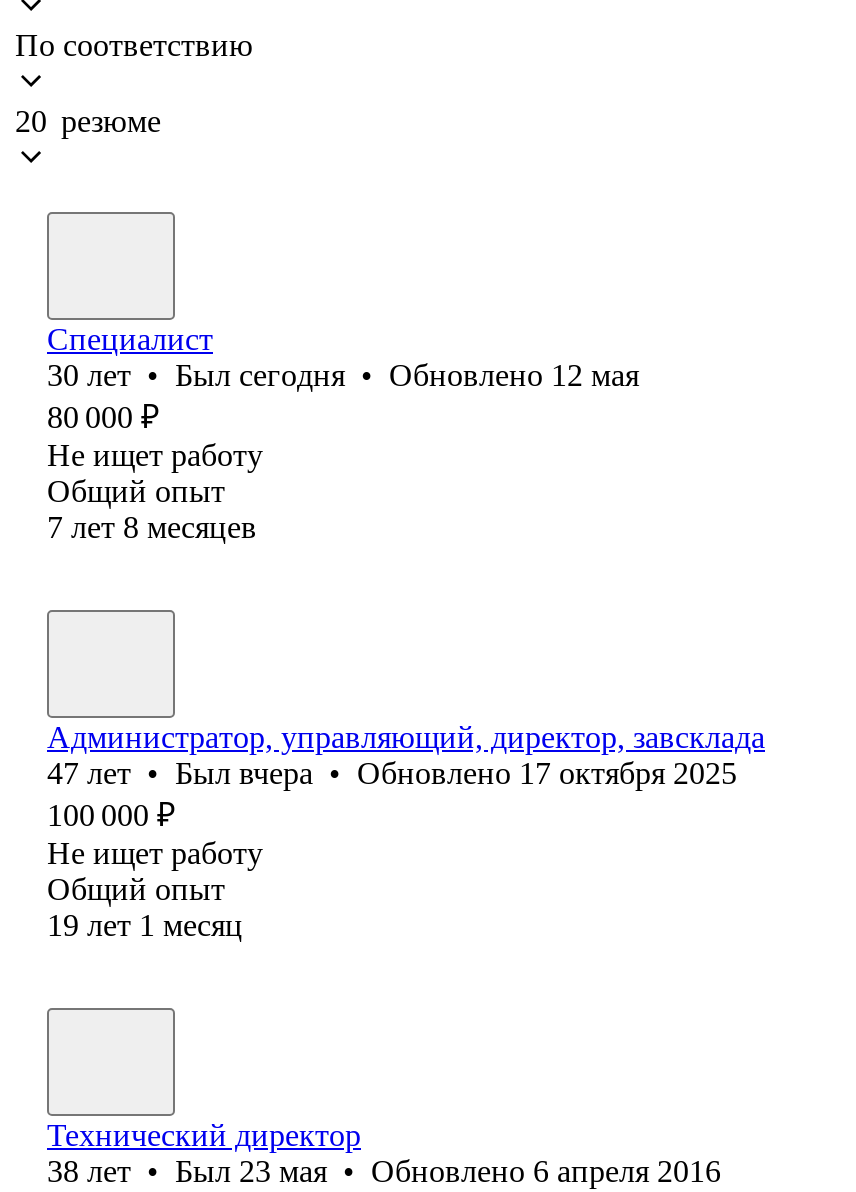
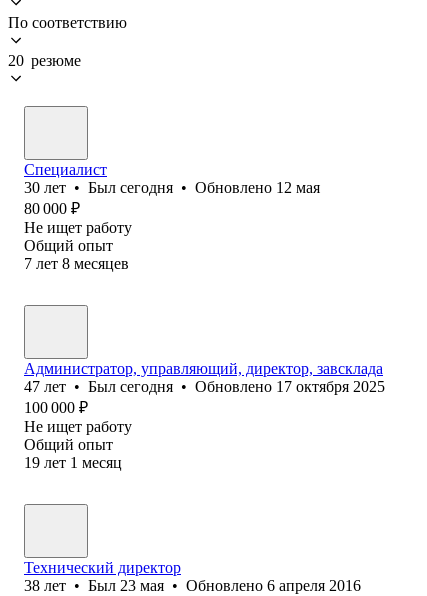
[47,756,737,790] 47 лет • Был вчера • Обновлено 17 октября 2025 -> [24,378,385,395] 47 лет • Был сегодня • Обновлено 17 октября 2025

